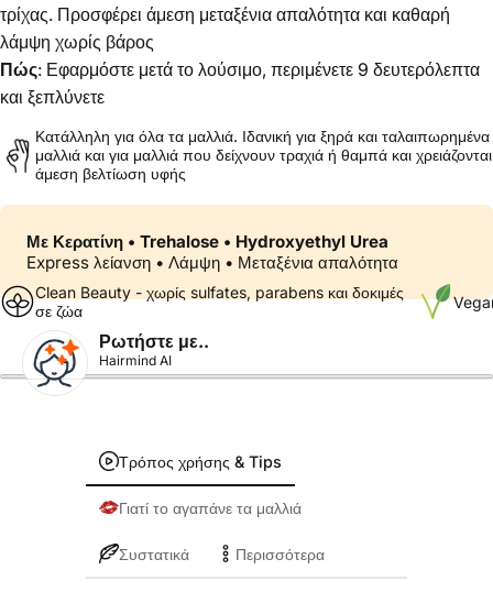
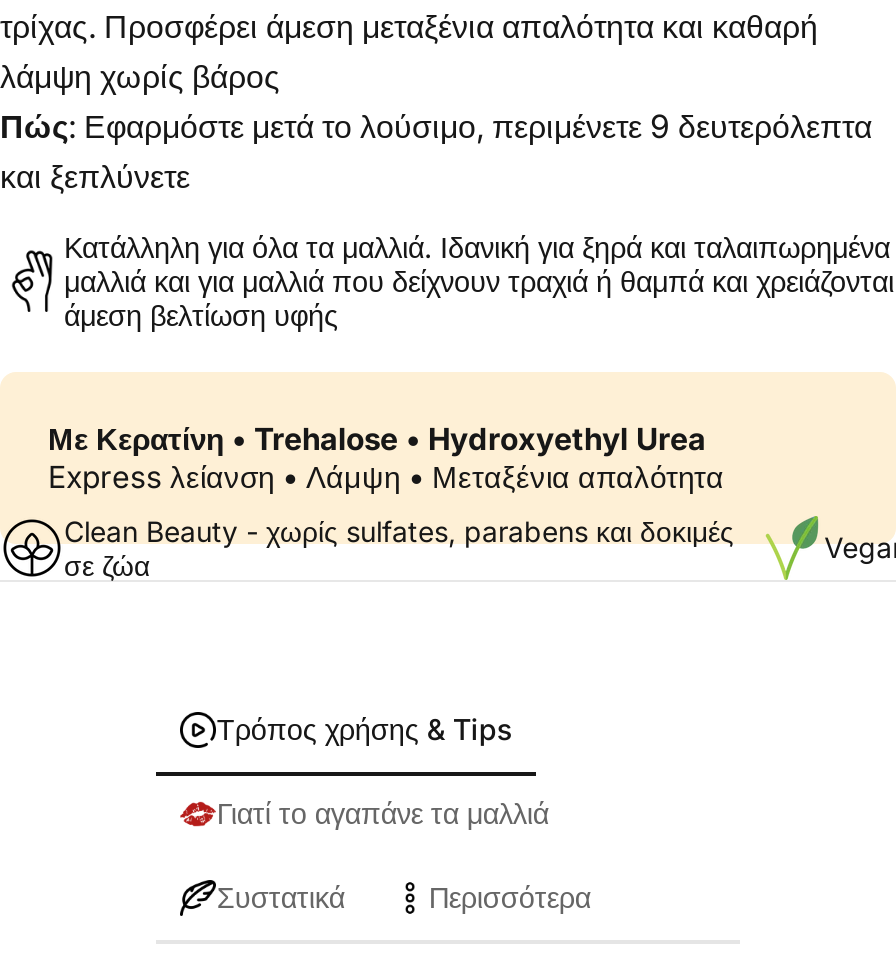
[99,330,209,369] Ρωτήστε με.. | Hairmind AI -> none

